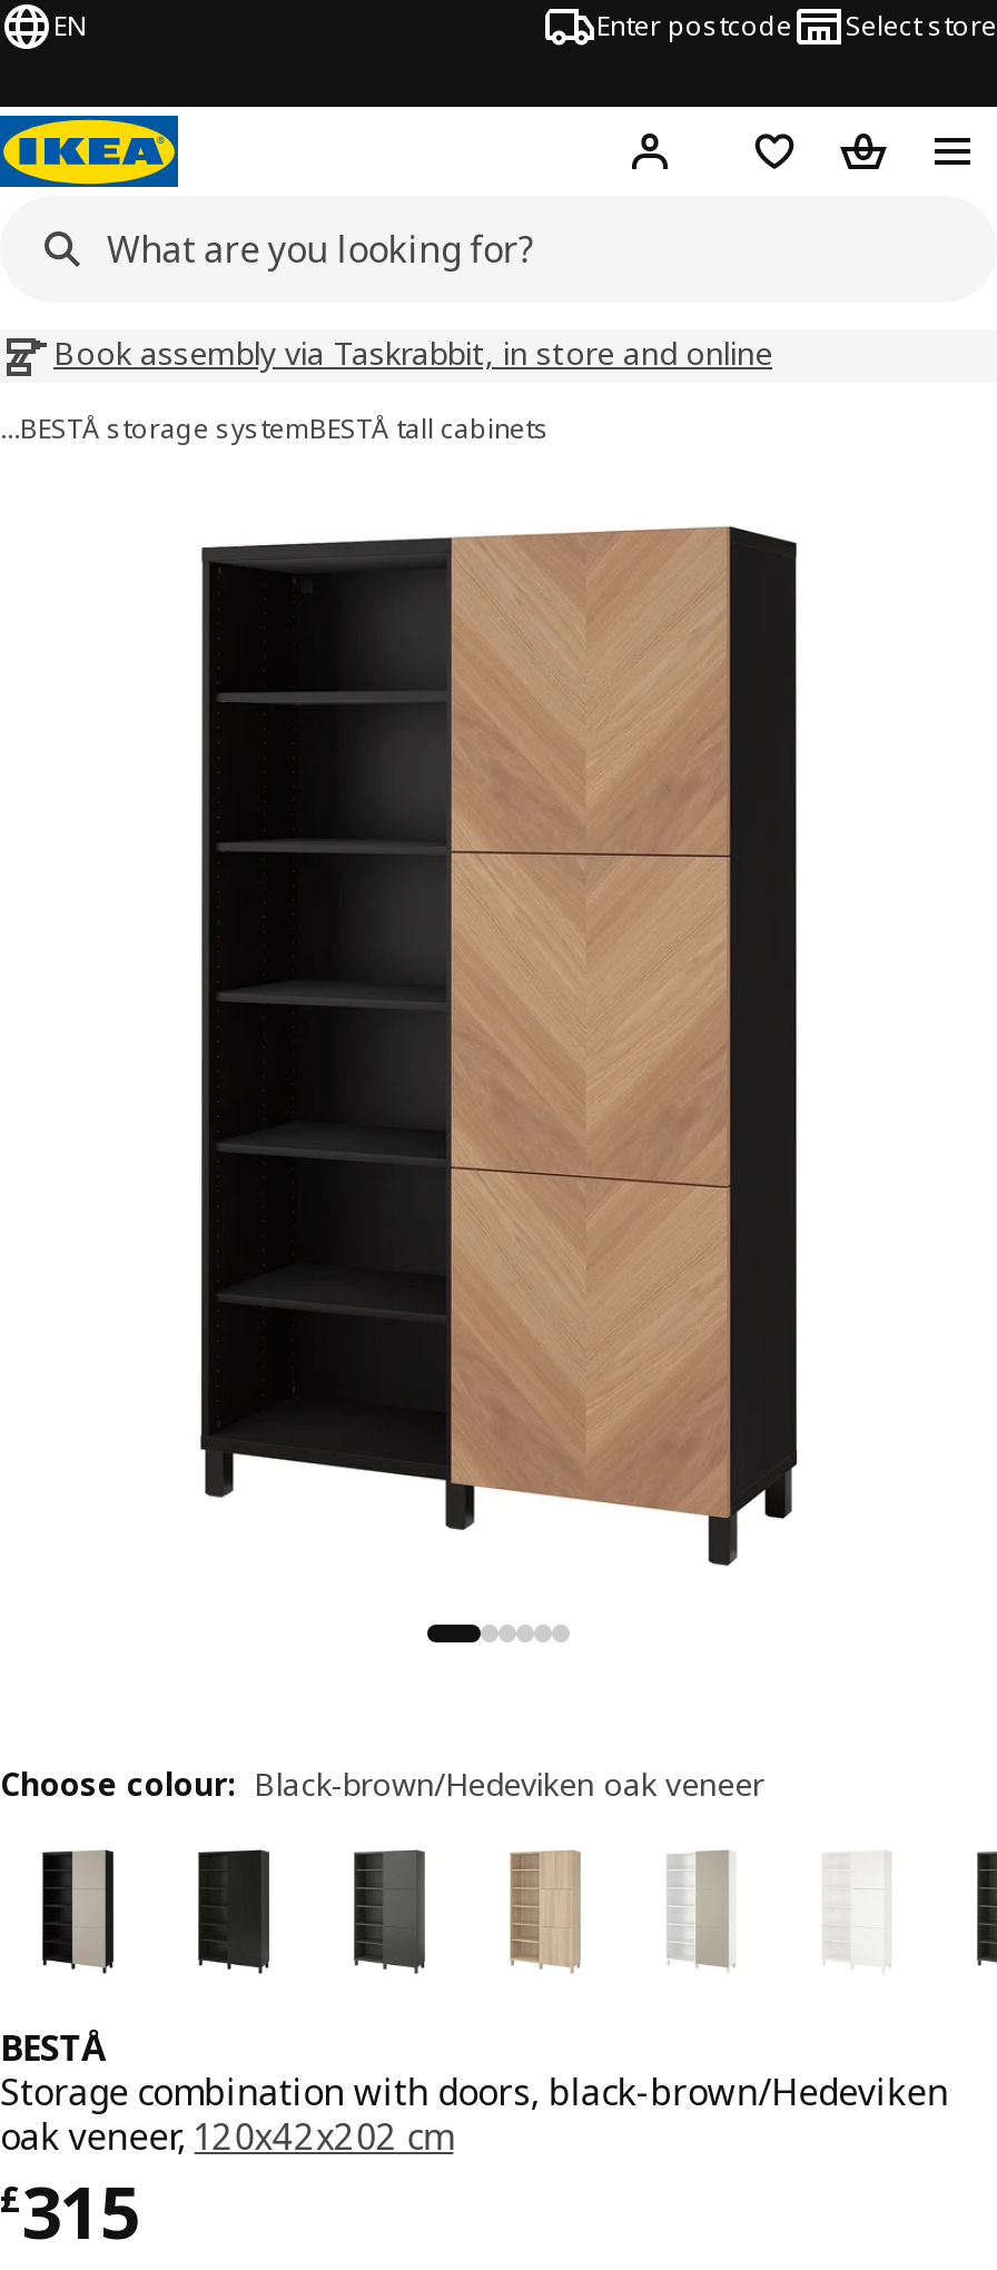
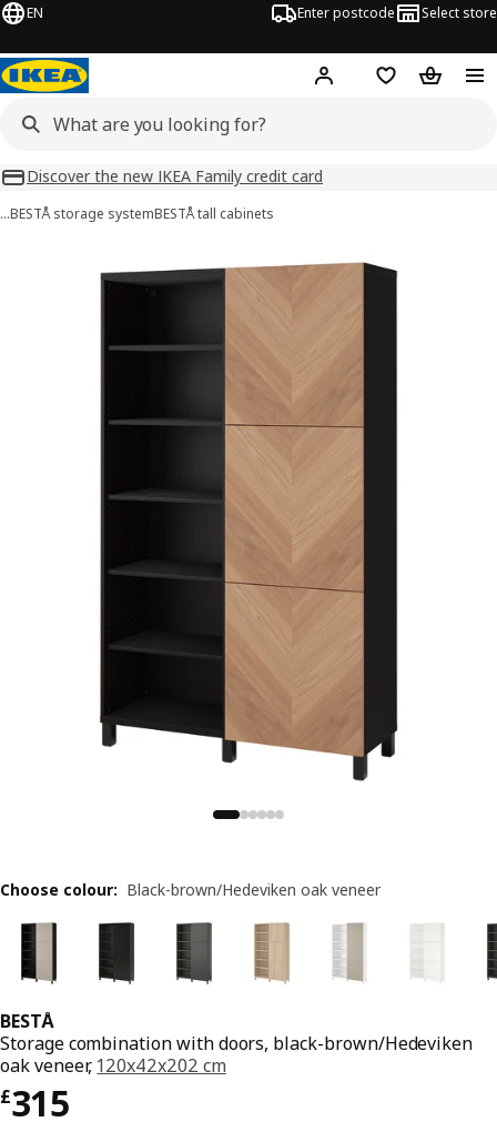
[53,332,772,374] Book assembly via Taskrabbit, in store and online -> [27,165,323,186] Discover the new IKEA Family credit card

